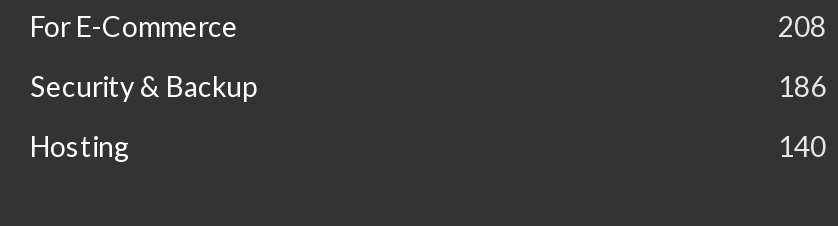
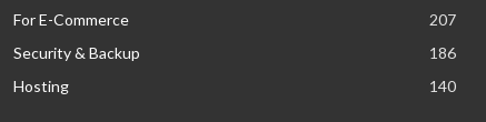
[778,10,826,44] 208 -> [429,10,456,29] 207

